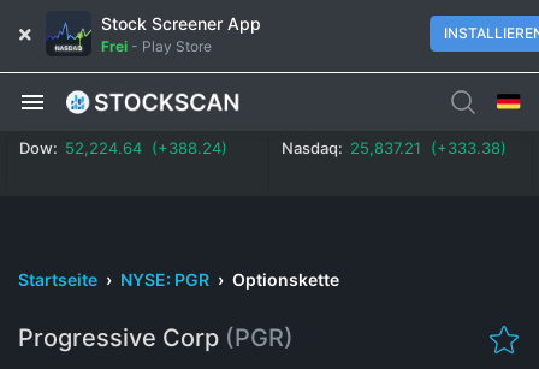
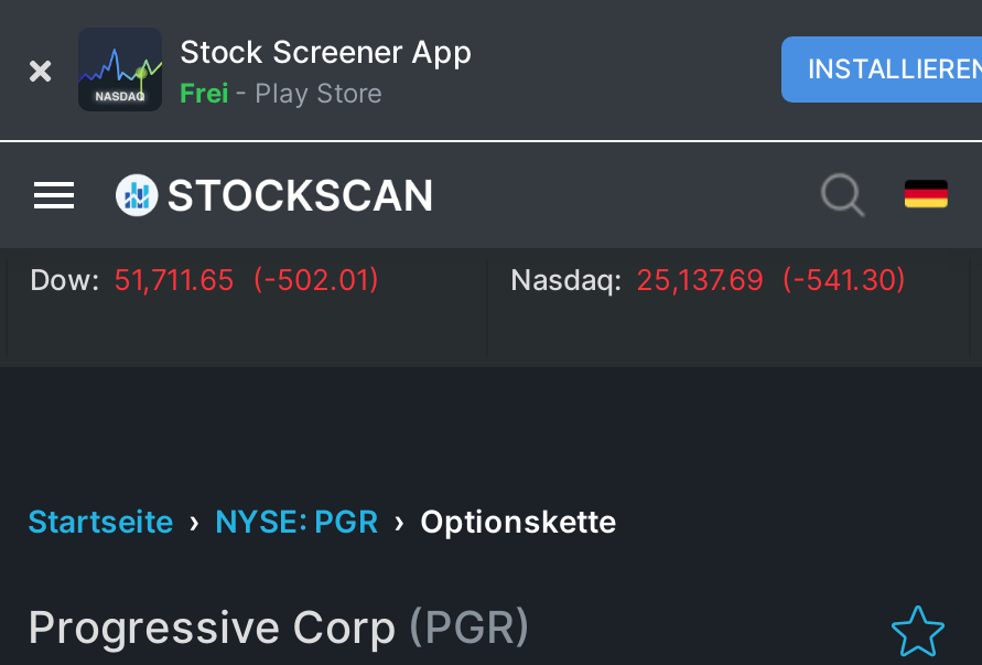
[19,138,227,157] Dow: 52,224.64 (+388.24) -> [30,260,380,296] Dow: 51,711.65 (-502.01)
[282,138,507,157] Nasdaq: 25,837.21 (+333.38) -> [510,260,907,296] Nasdaq: 25,137.69 (-541.30)

